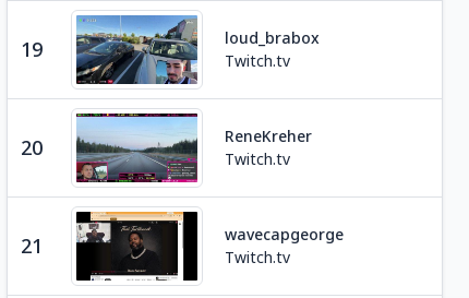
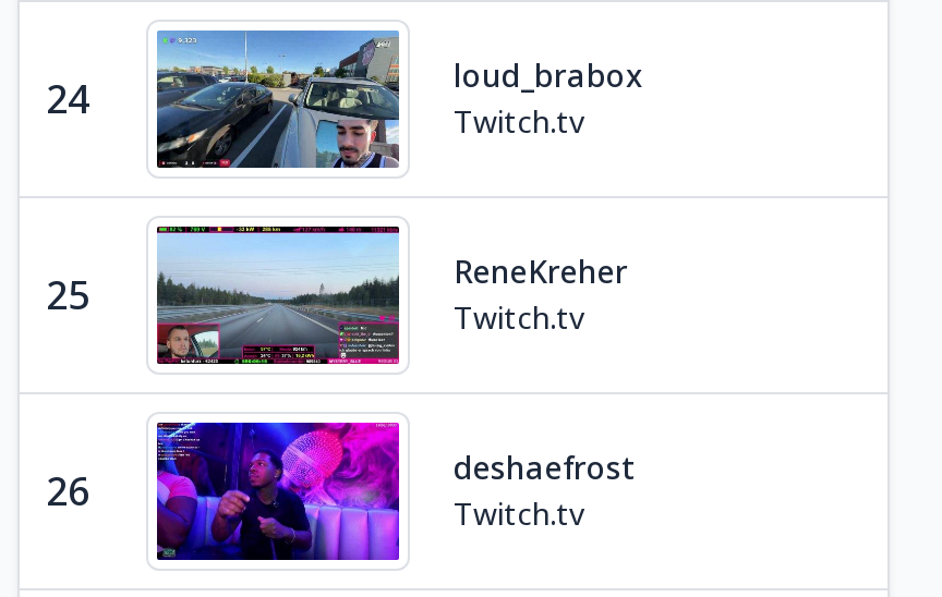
[21,36,43,62] 19 -> [46,72,89,125] 24
[21,134,43,161] 20 -> [46,268,89,321] 25
[21,211,344,282] [image] | 21 | wavecapgeorge -> [46,421,632,562] [image] | 26 | deshaefrost

